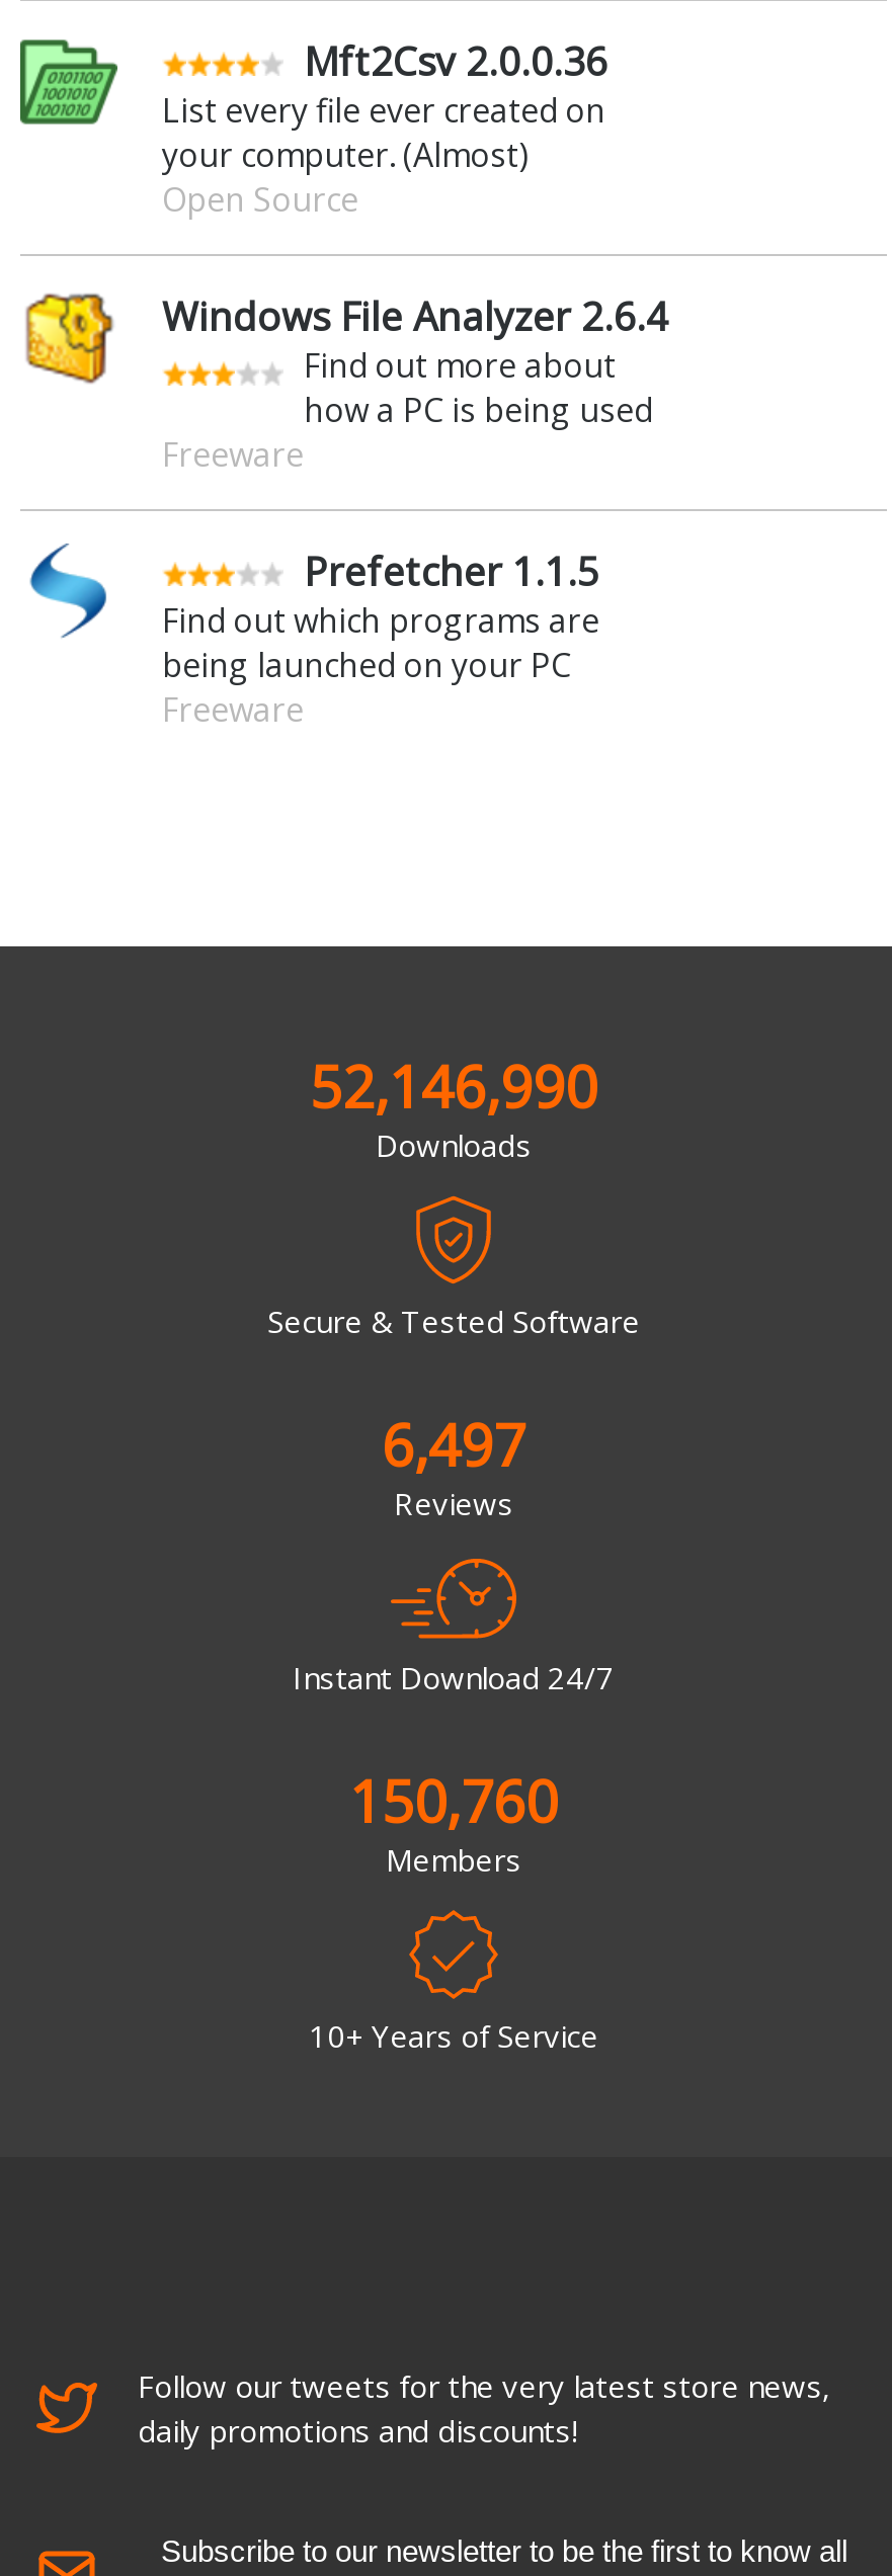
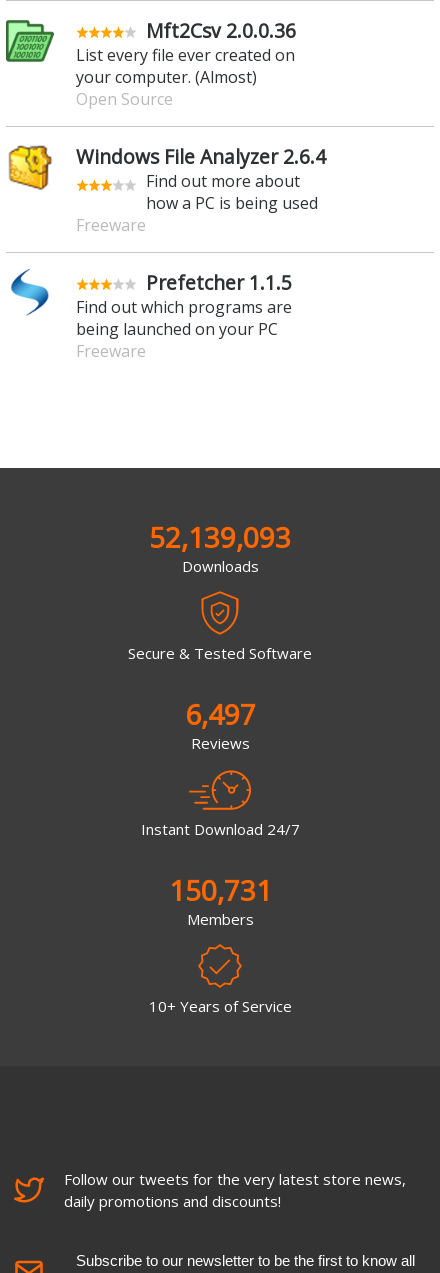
[310,1048,597,1125] 52,146,990 -> [149,518,291,556] 52,139,093
[349,1762,558,1839] 150,760 -> [168,871,271,909] 150,731

